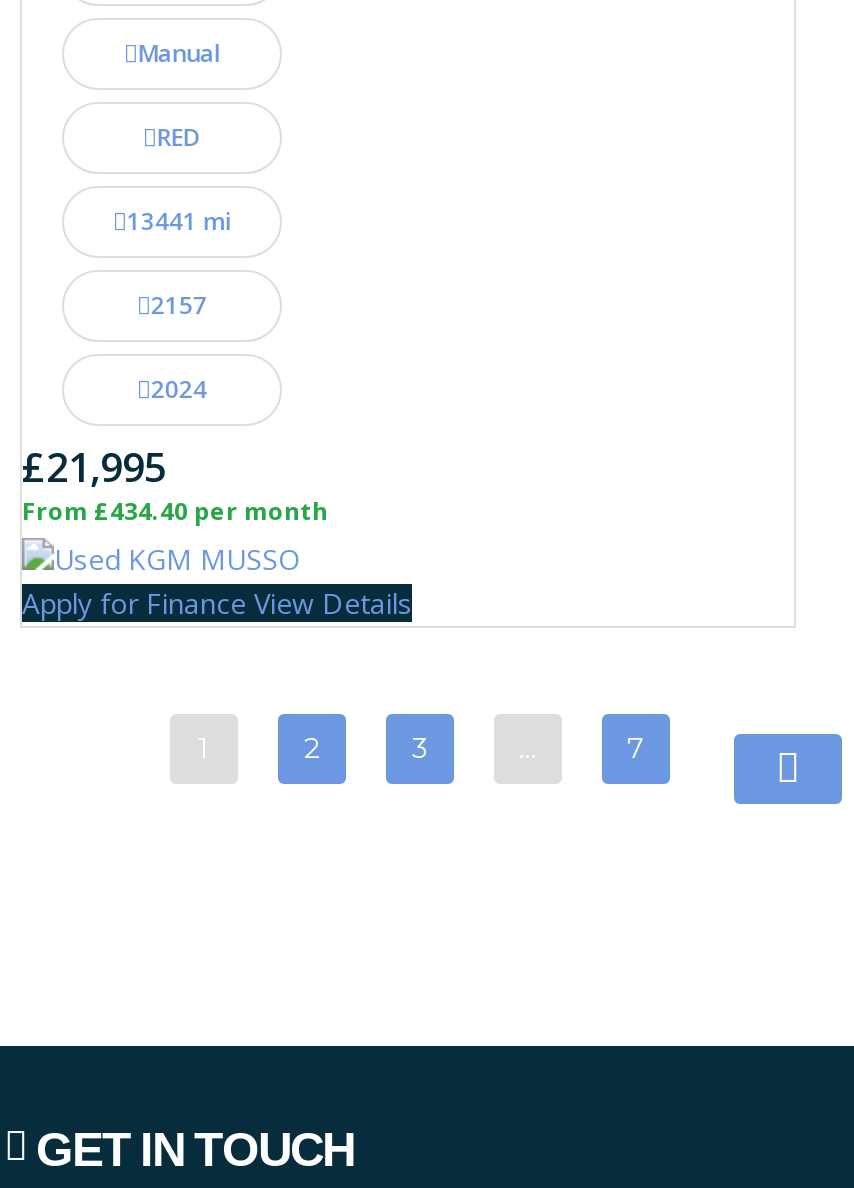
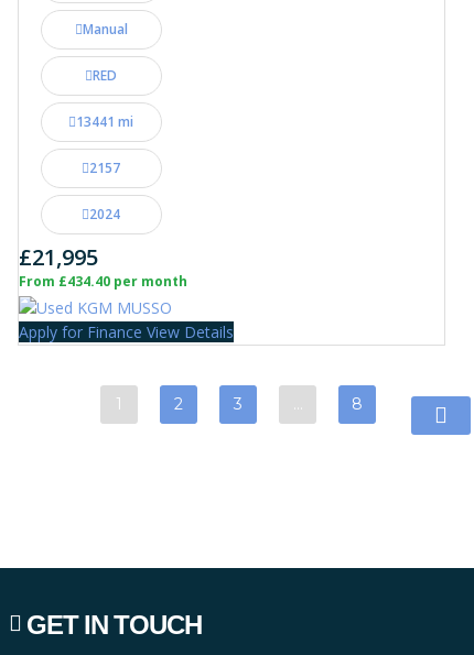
[627,729,645,765] 7 -> [352,394,363,413] 8

